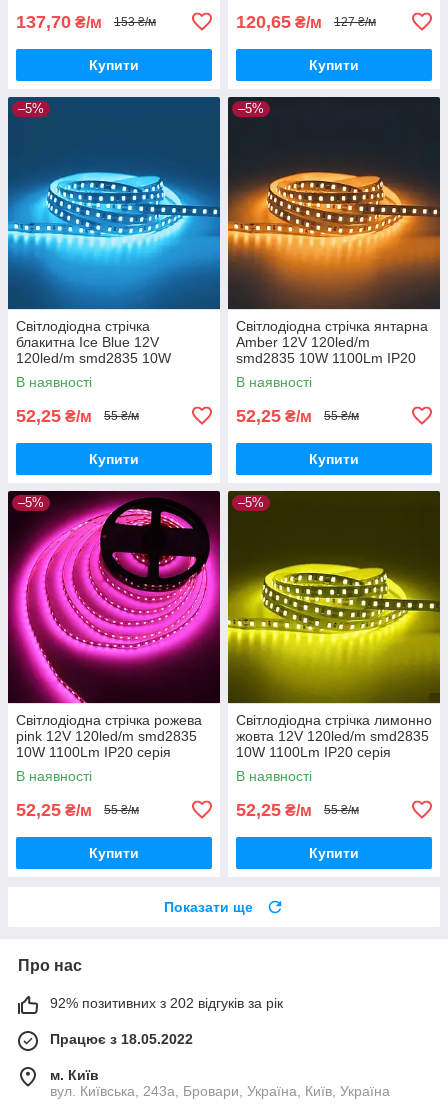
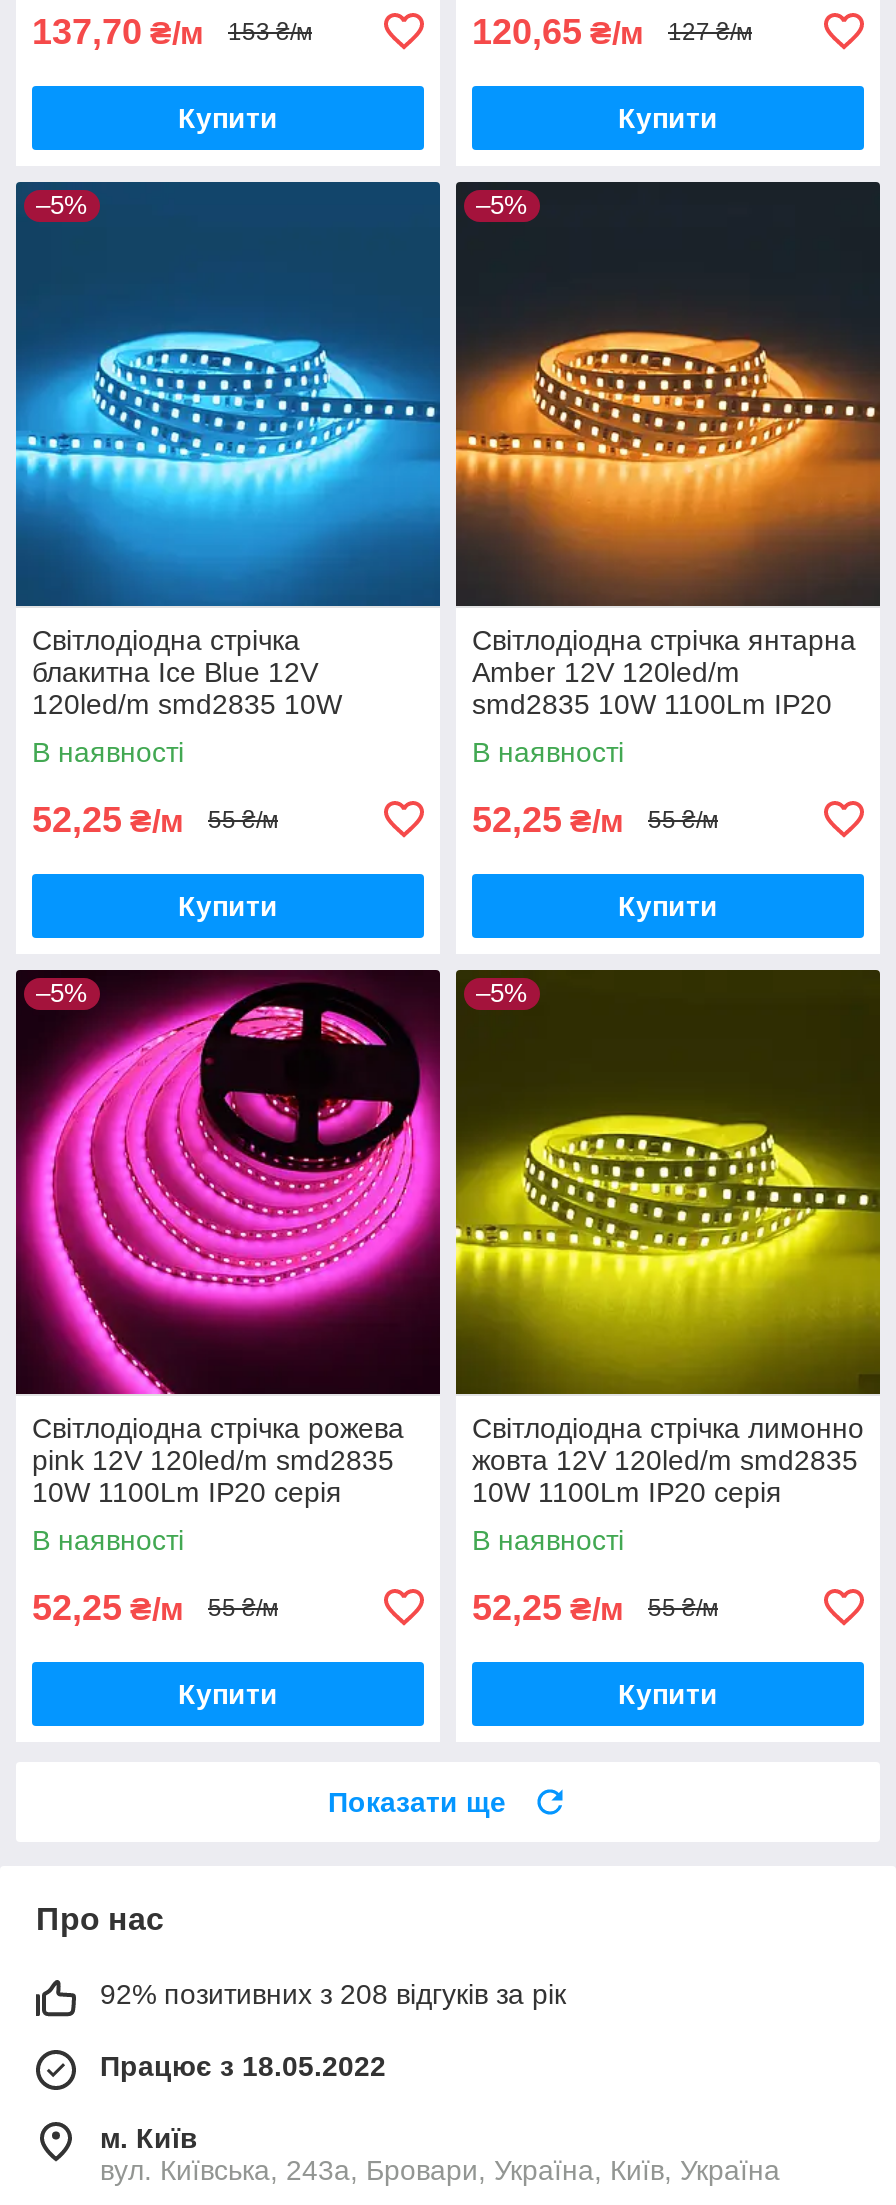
[50,995,283,1011] 92% позитивних з 202 відгуків за рік -> [100,1978,566,2010] 92% позитивних з 208 відгуків за рік

